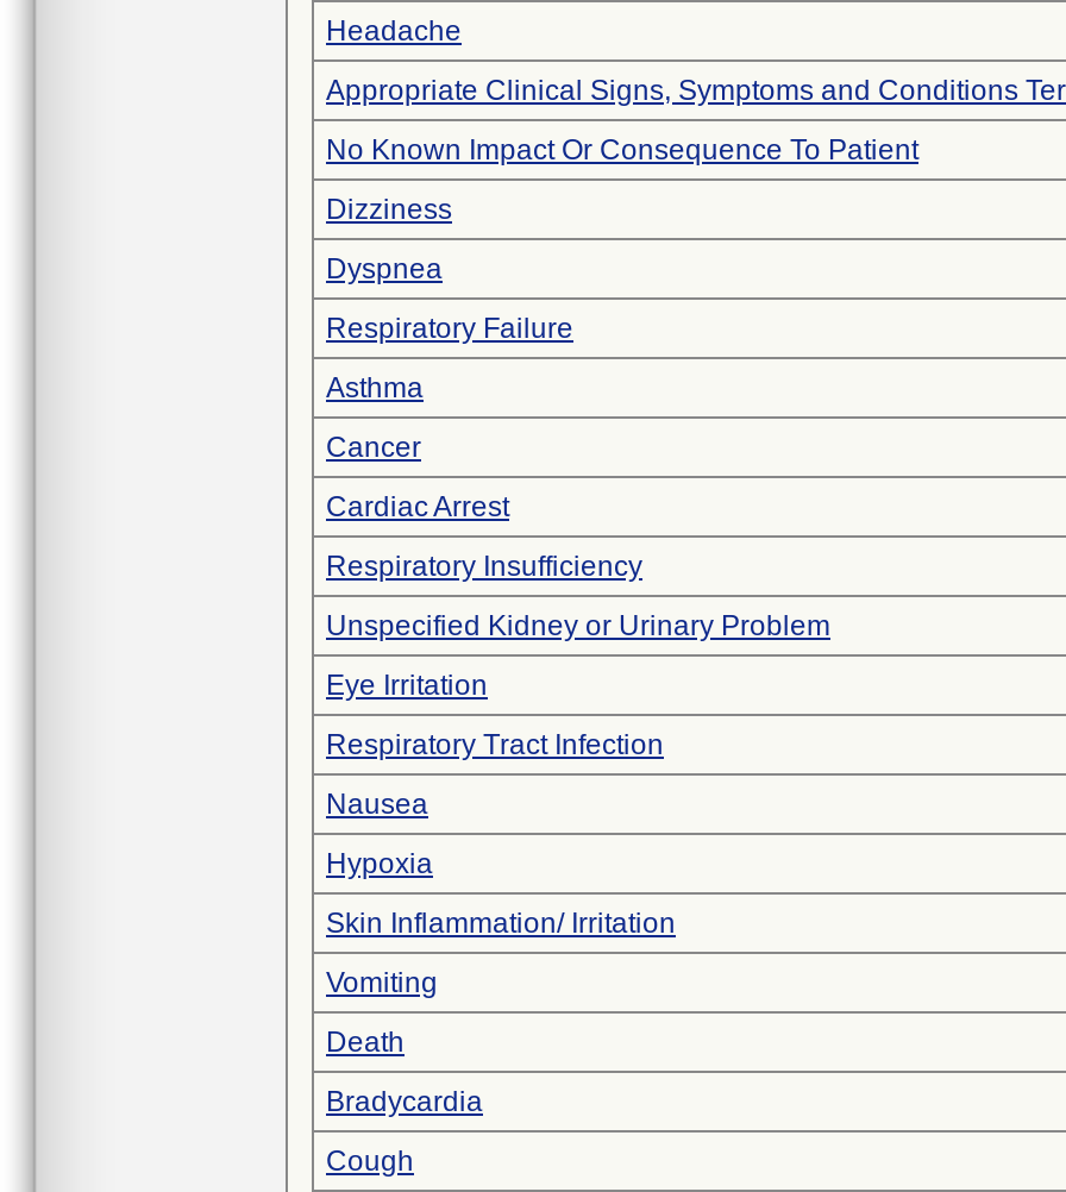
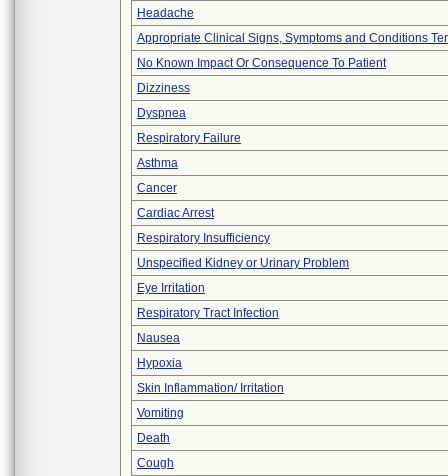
[326,1085,483,1118] Bradycardia -> none

